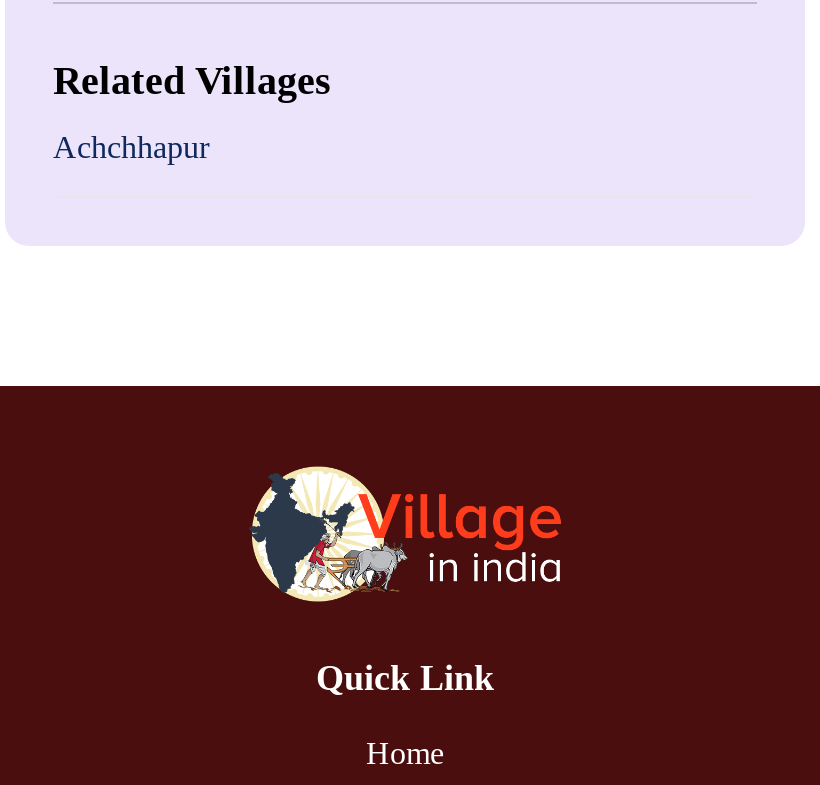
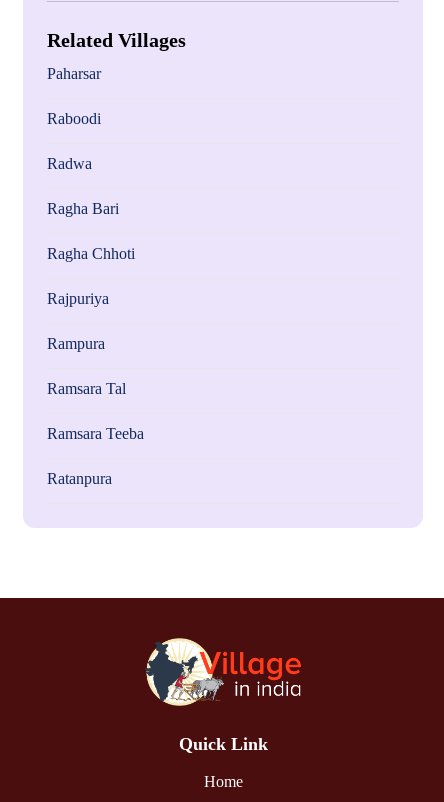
[53,130,209,164] Achchhapur -> [47,65,144,487] Paharsar | Raboodi | Radwa | Ragha Bari | Ragha Chhoti | Rajpuriya | Rampura | Ramsara Tal | Ramsara Teeba | Ratanpura

